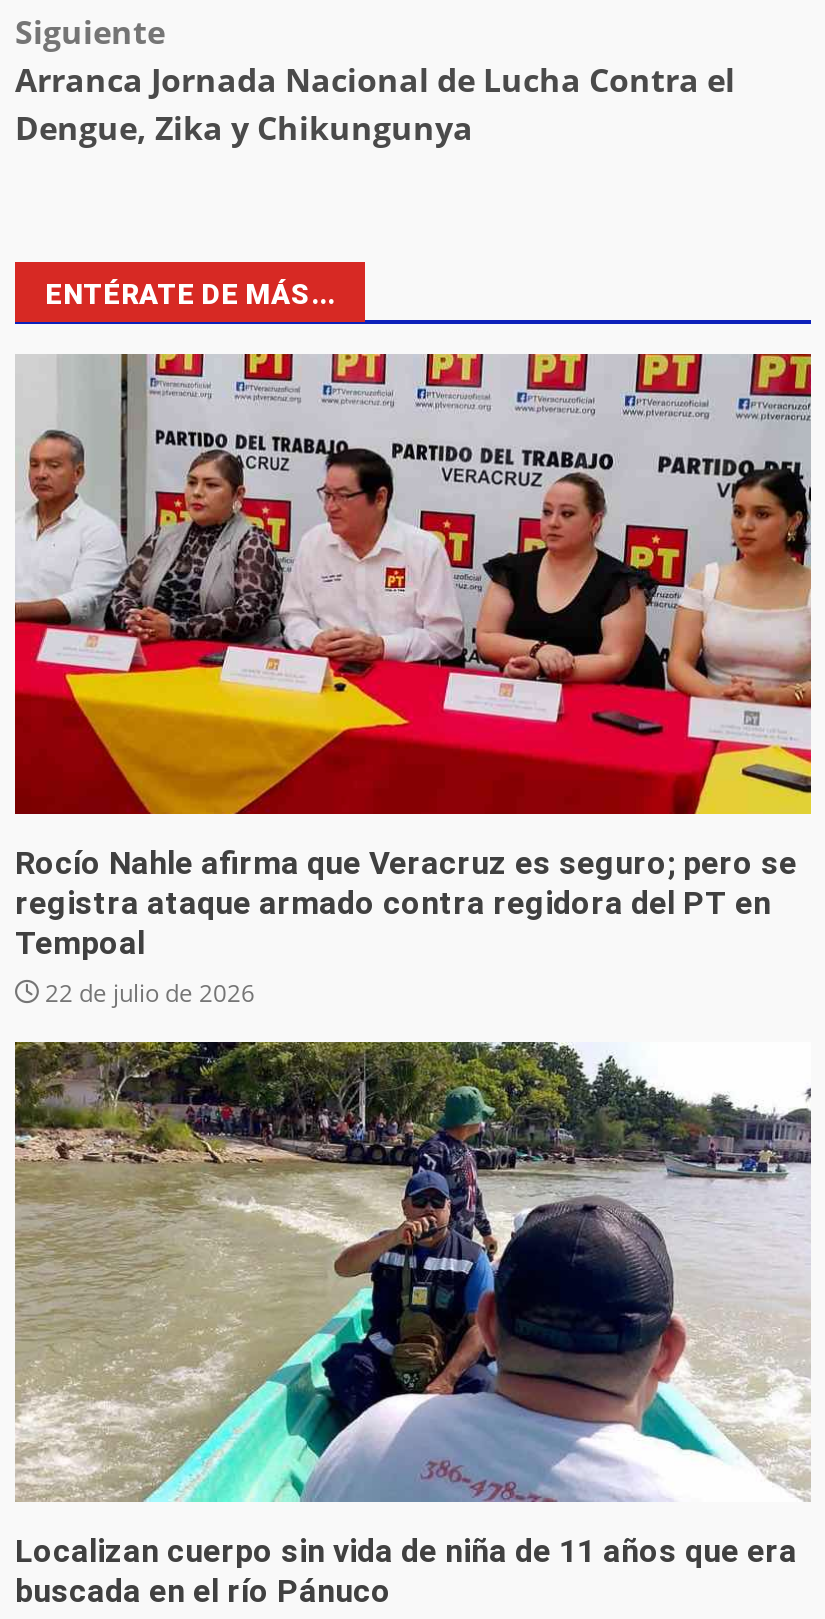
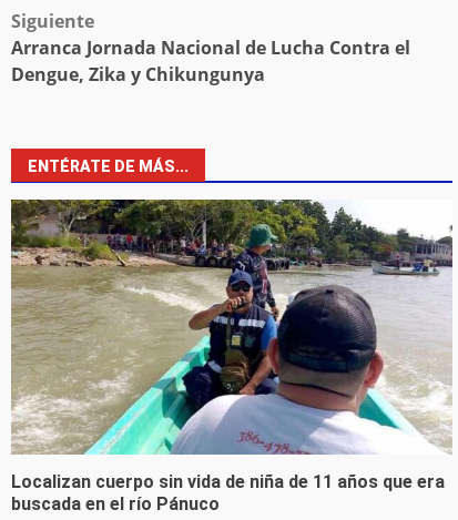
[13,352,813,1011] [image] | Rocío Nahle afirma que Veracruz es seguro; pero se | registra ataque armado contra regidora del PT en | Tempoal | 22 de julio de 2026 -> none

